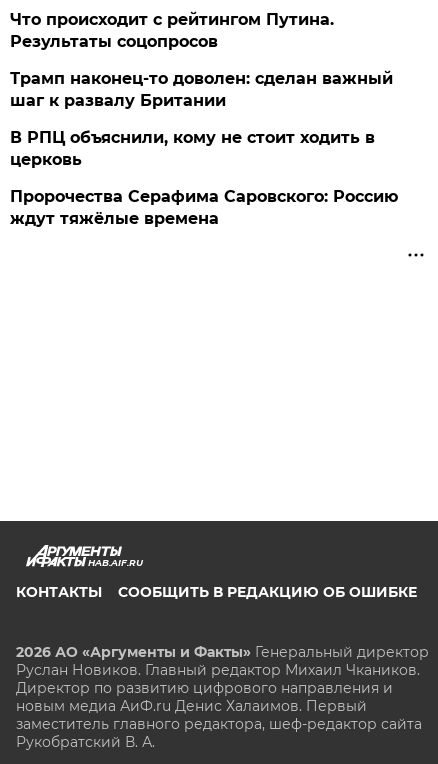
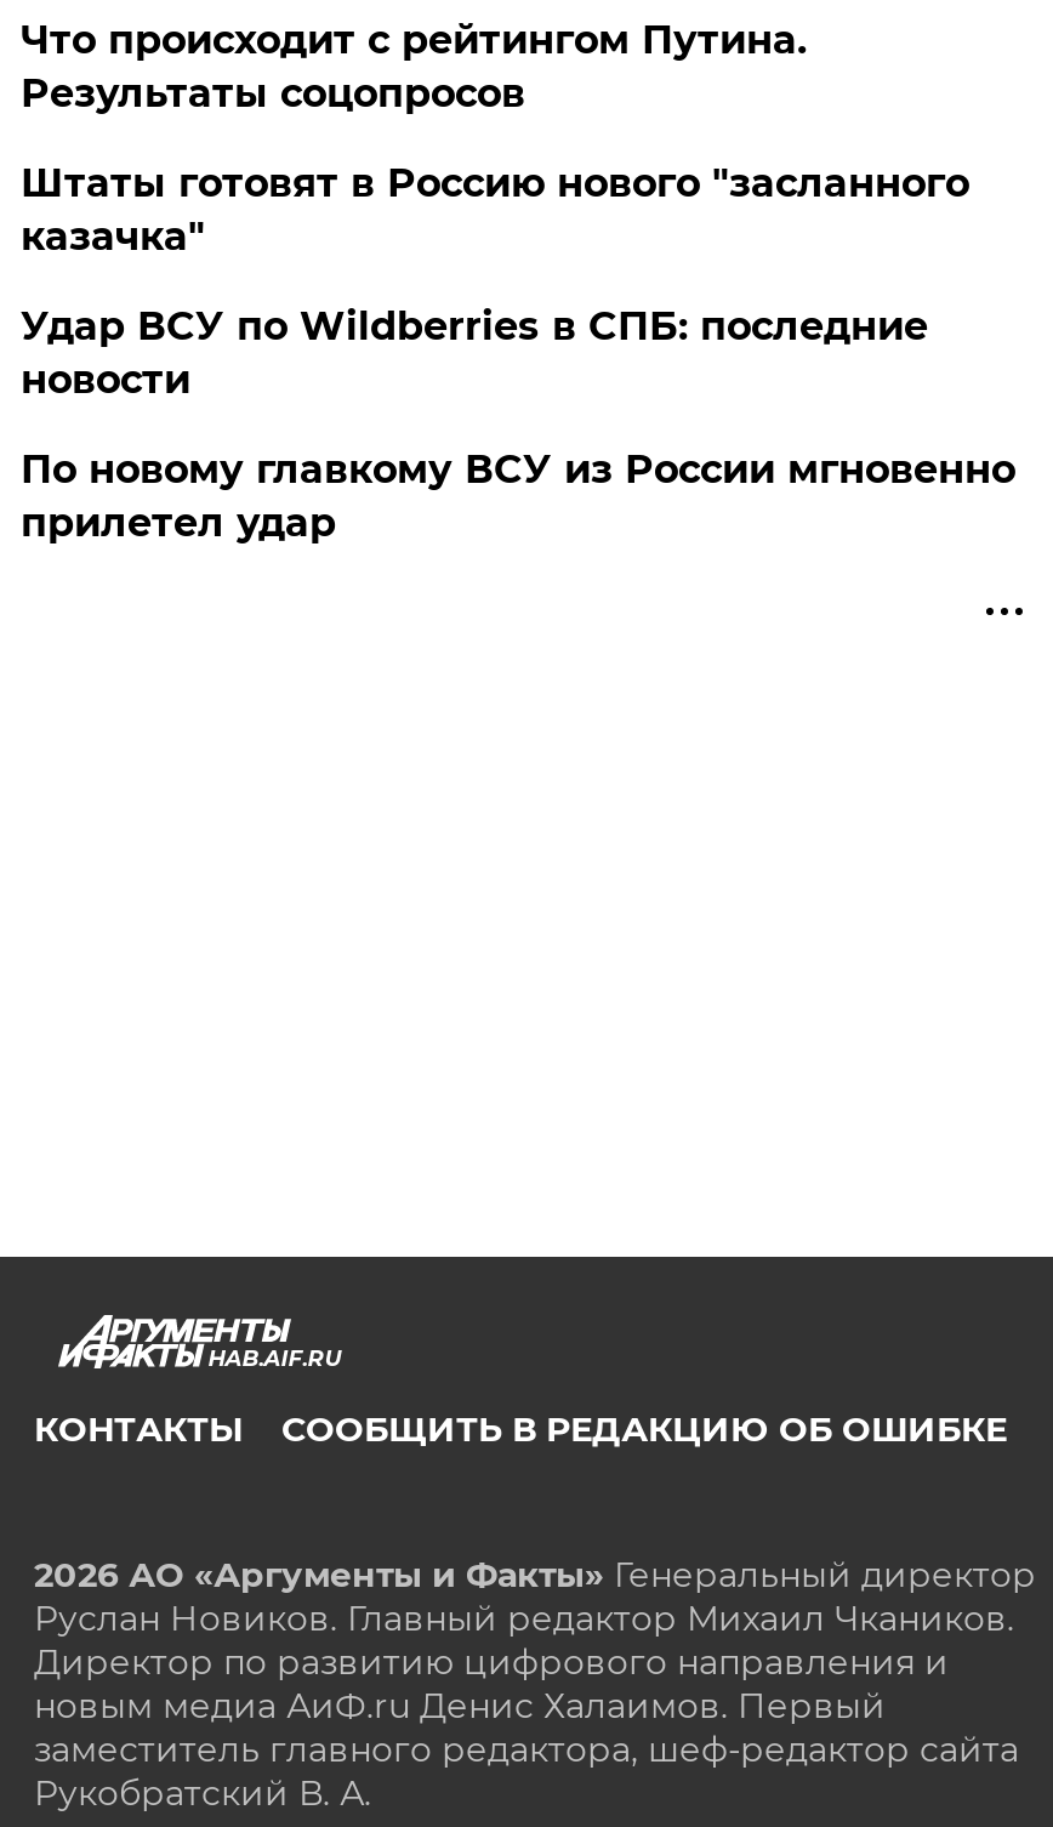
[10,69,393,110] Трамп наконец-то доволен: сделан важный | шаг к развалу Британии -> [20,161,969,260] Штаты готовят в Россию нового "засланного | казачка"
[10,128,375,169] В РПЦ объяснили, кому не стоит ходить в | церковь -> [20,304,928,403] Удар ВСУ по Wildberries в СПБ: последние | новости
[10,187,398,228] Пророчества Серафима Саровского: Россию | ждут тяжёлые времена -> [20,447,1015,546] По новому главкому ВСУ из России мгновенно | прилетел удар

